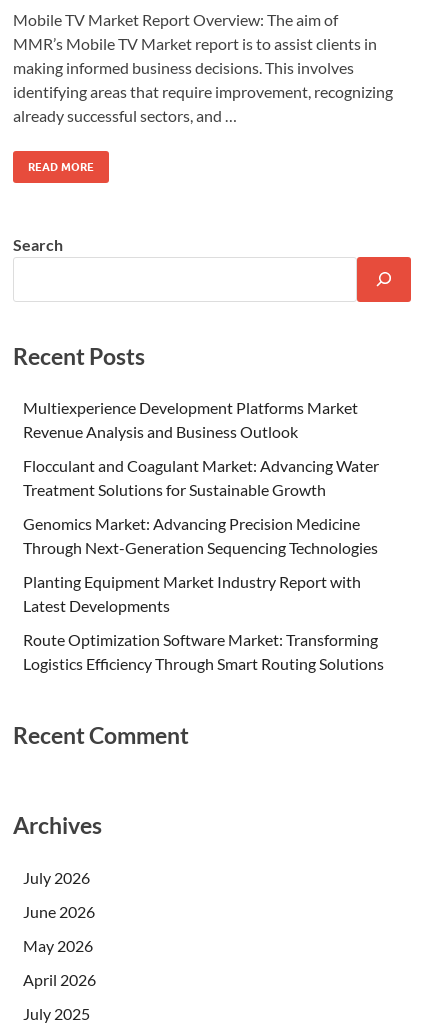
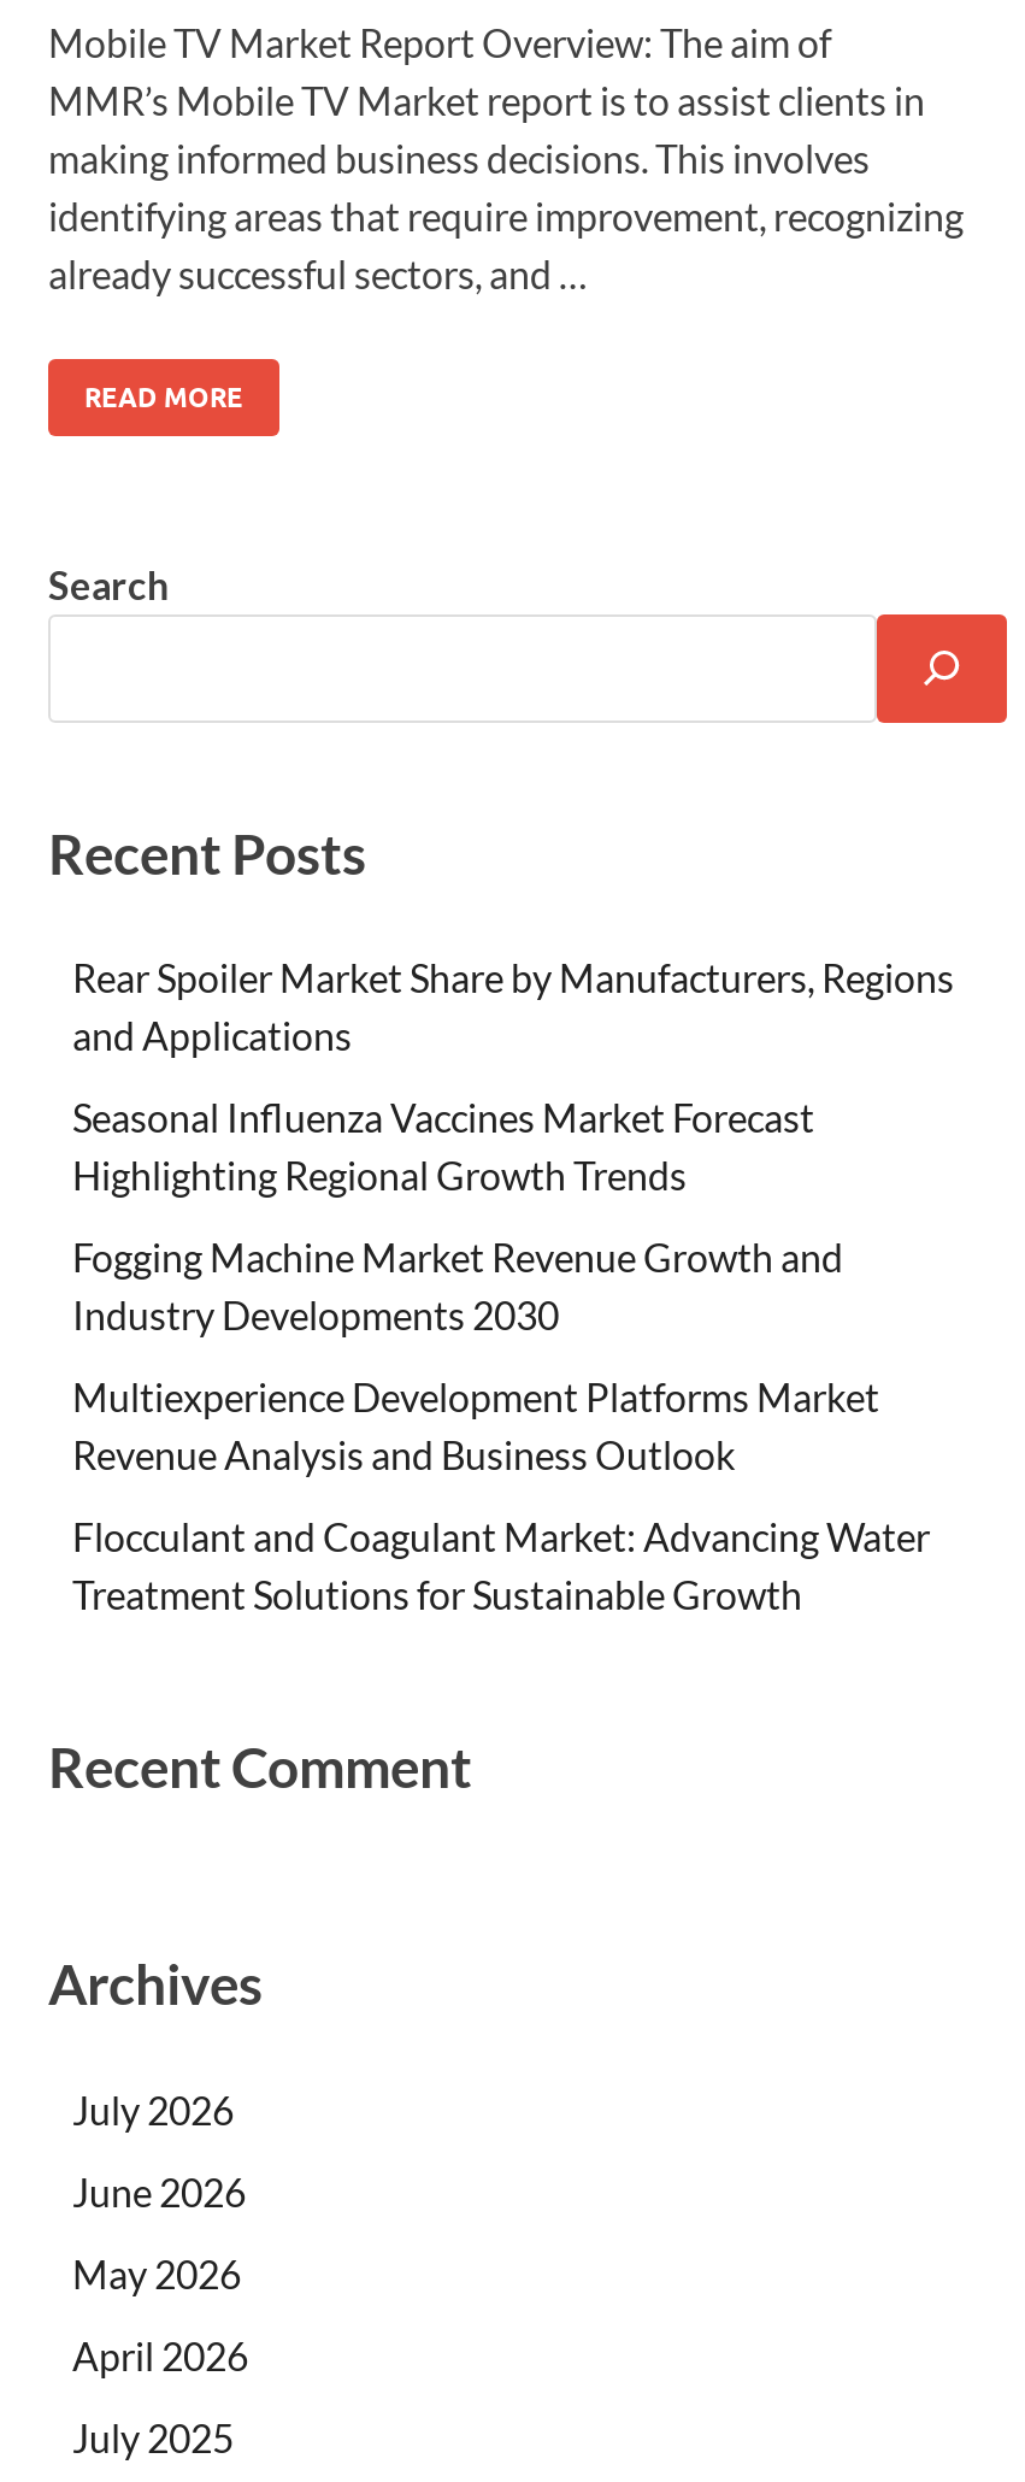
none -> [72,955,954,1338] Rear Spoiler Market Share by Manufacturers, Regions | and Applications | Seasonal Influenza Vaccines Market Forecast | Highlighting Regional Growth Trends | Fogging Machine Market Revenue Growth and | Industry Developments 2030
moved [23,398,379,499] -> [72,1374,930,1618]: Multiexperience Development Platforms Market | Revenue Analysis and Business Outlook | Flocculant and Coagulant Market: Advancing Water | Treatment Solutions for Sustainable Growth
[23,514,384,673] Genomics Market: Advancing Precision Medicine | Through Next-Generation Sequencing Technologies | Planting Equipment Market Industry Report with | Latest Developments | Route Optimization Software Market: Transforming | Logistics Efficiency Through Smart Routing Solutions -> none

